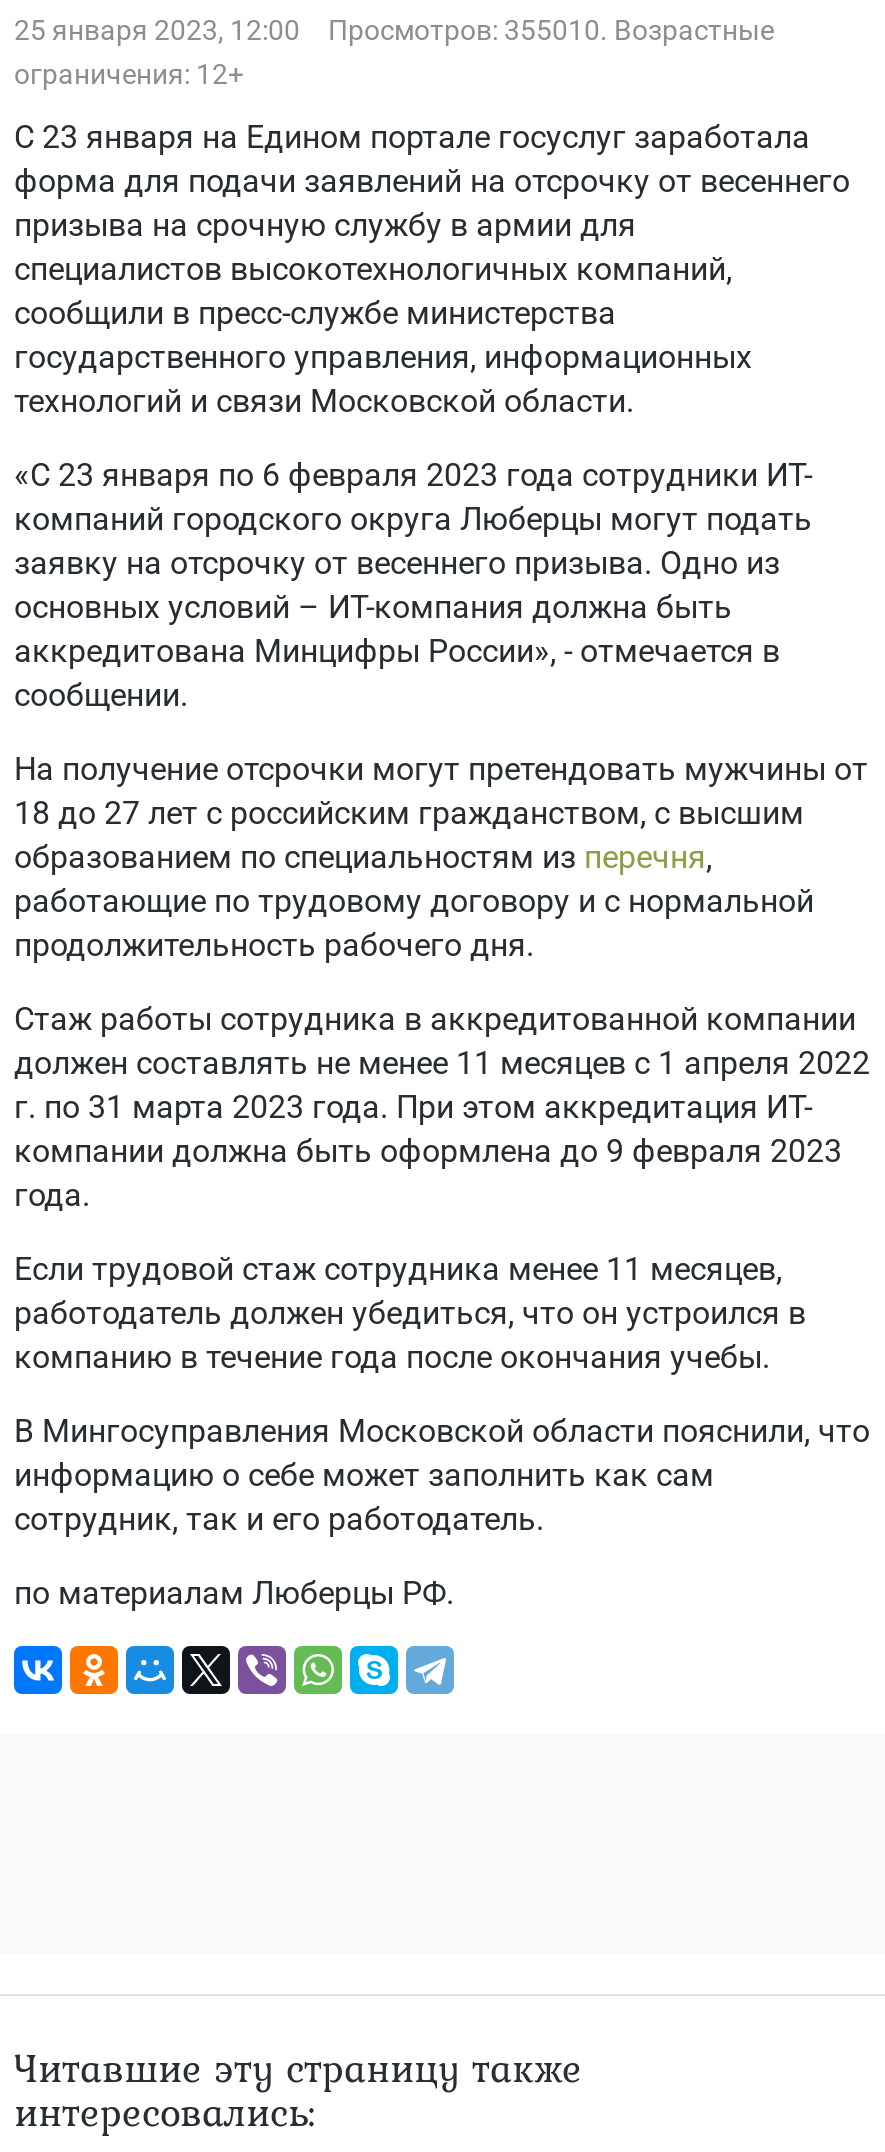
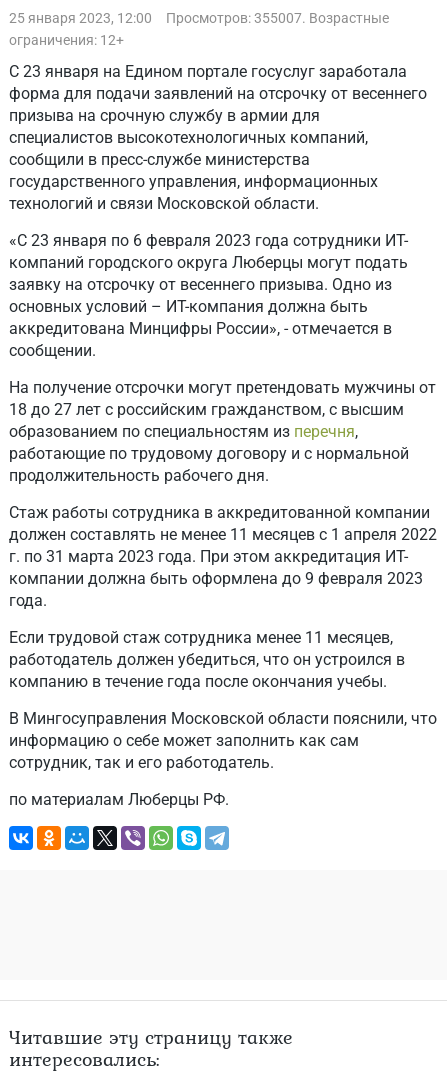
[328,14,774,46] Просмотров: 355010. Возрастные -> [166,10,389,26] Просмотров: 355007. Возрастные

